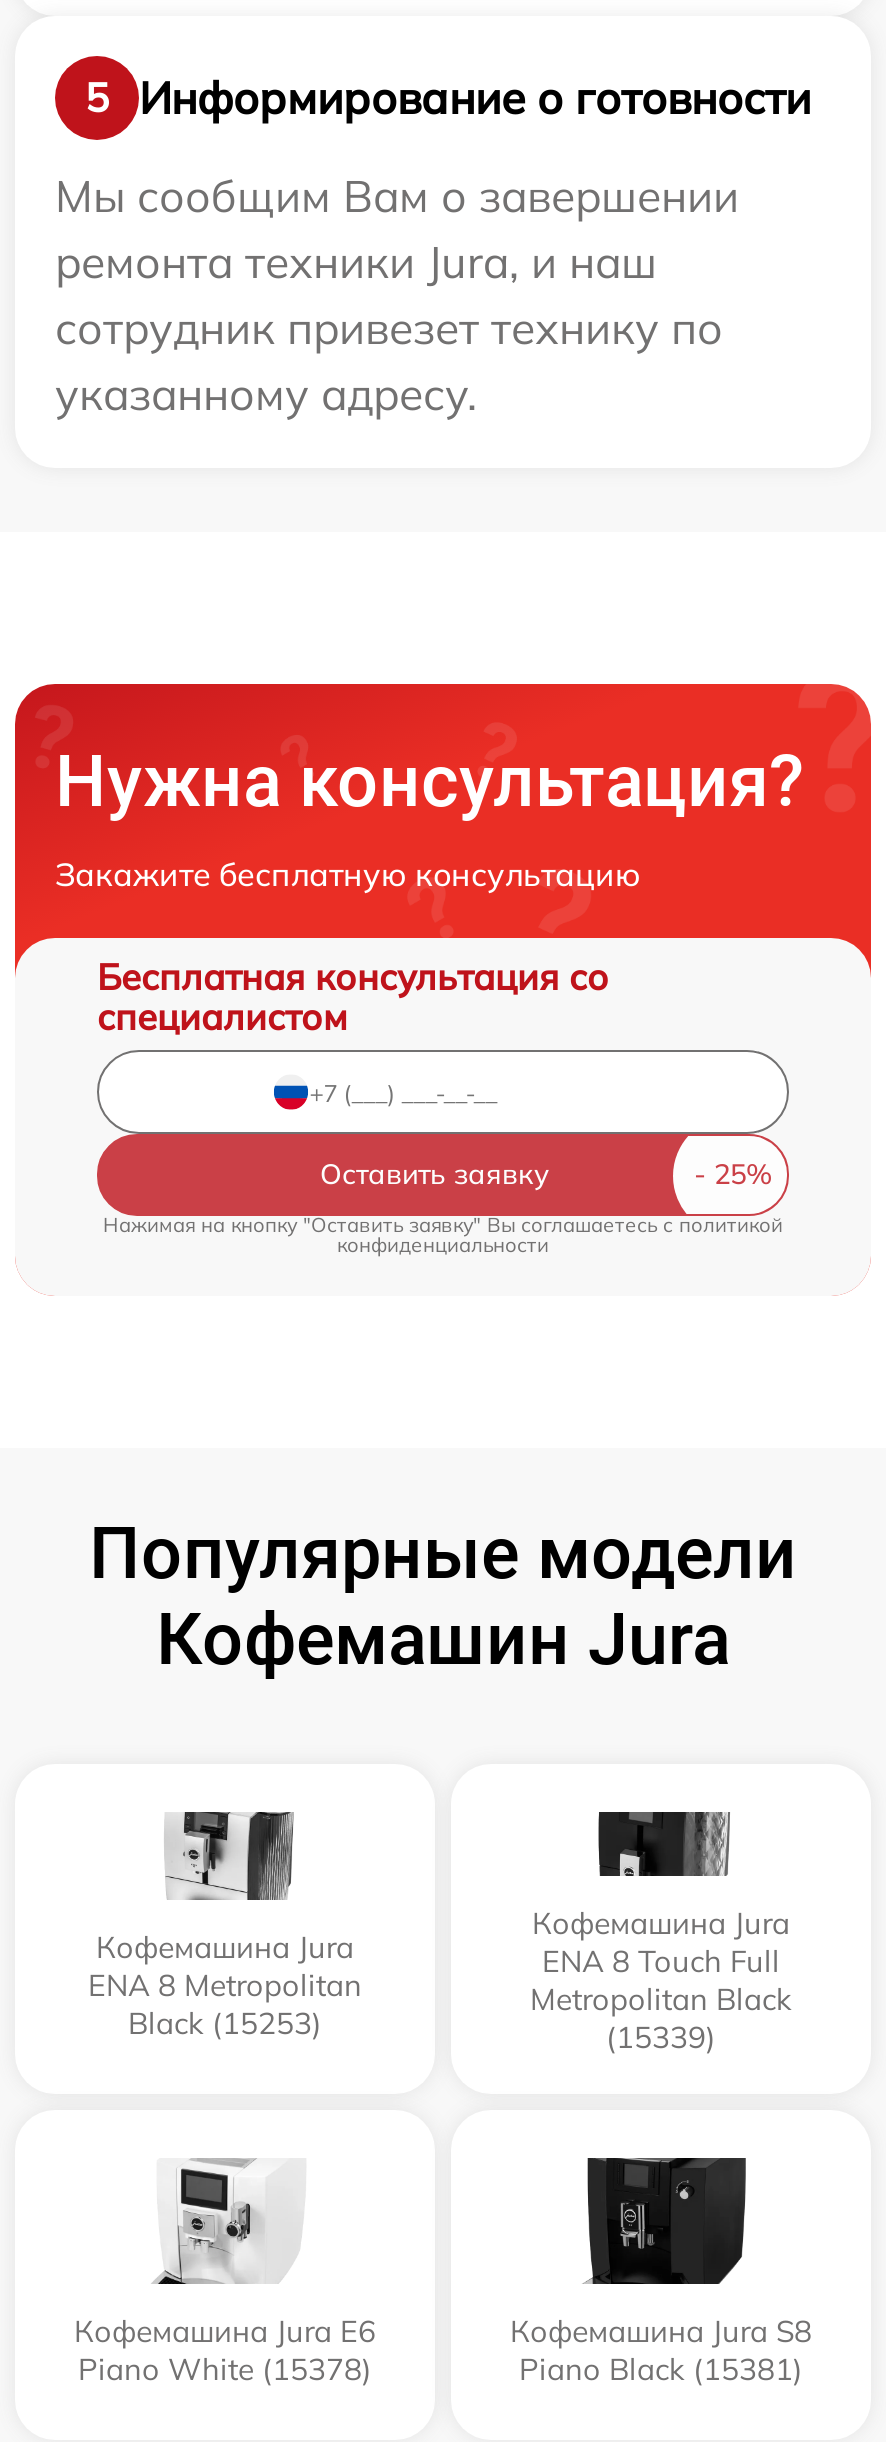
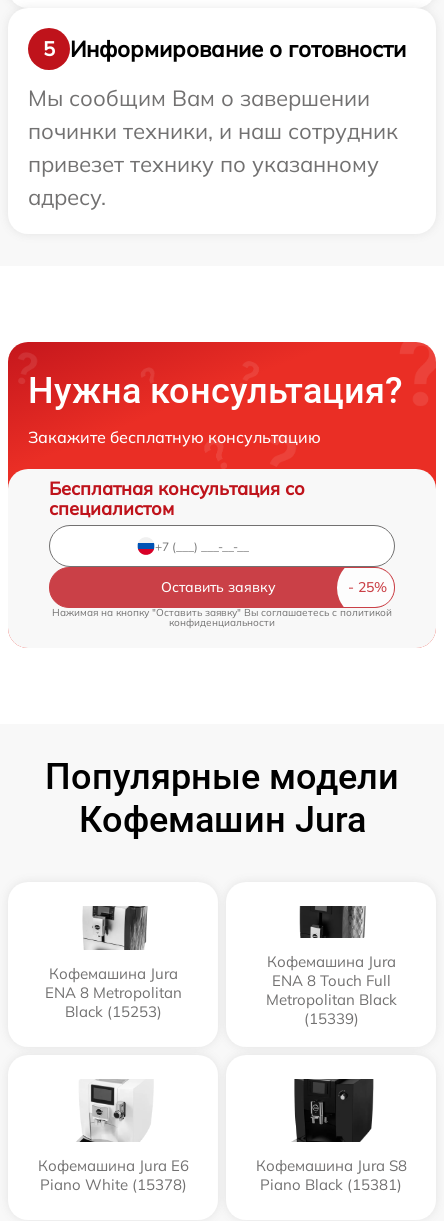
[55,234,723,422] ремонта техники Jura, и наш | сотрудник привезет технику по | указанному адресу. -> [28,117,398,211] починки техники, и наш сотрудник | привезет технику по указанному | адресу.

